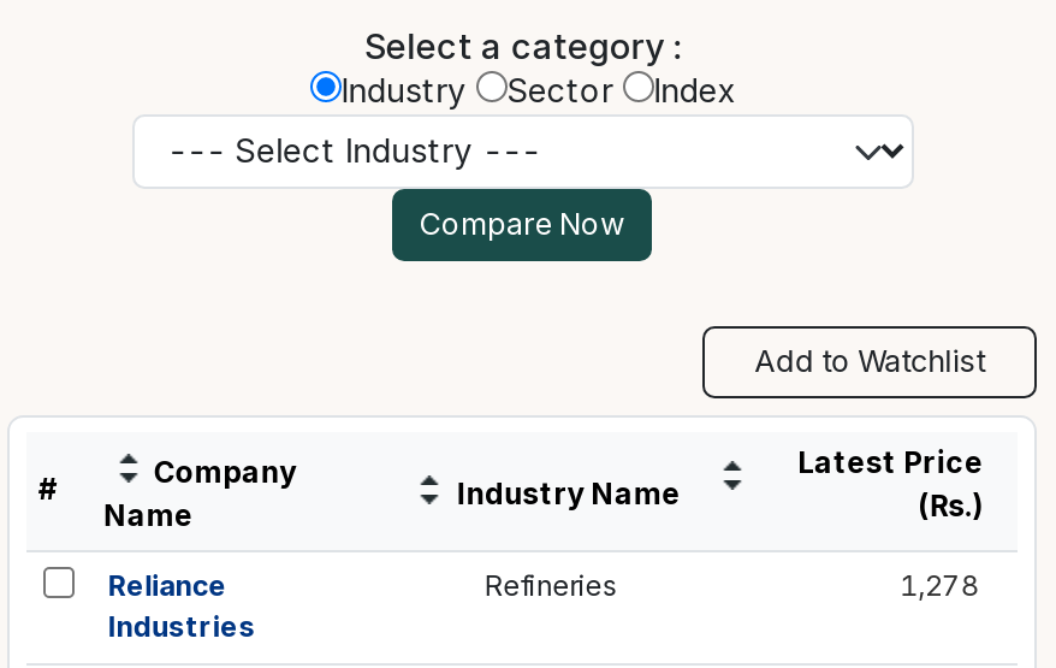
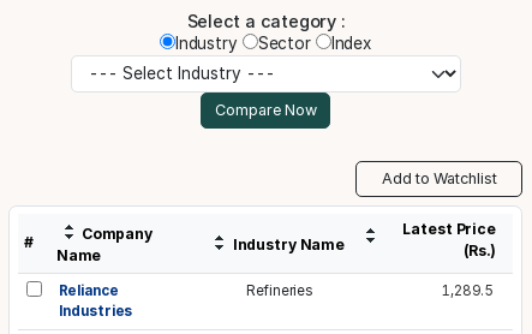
[899,570,979,604] 1,278 -> [441,283,494,300] 1,289.5

